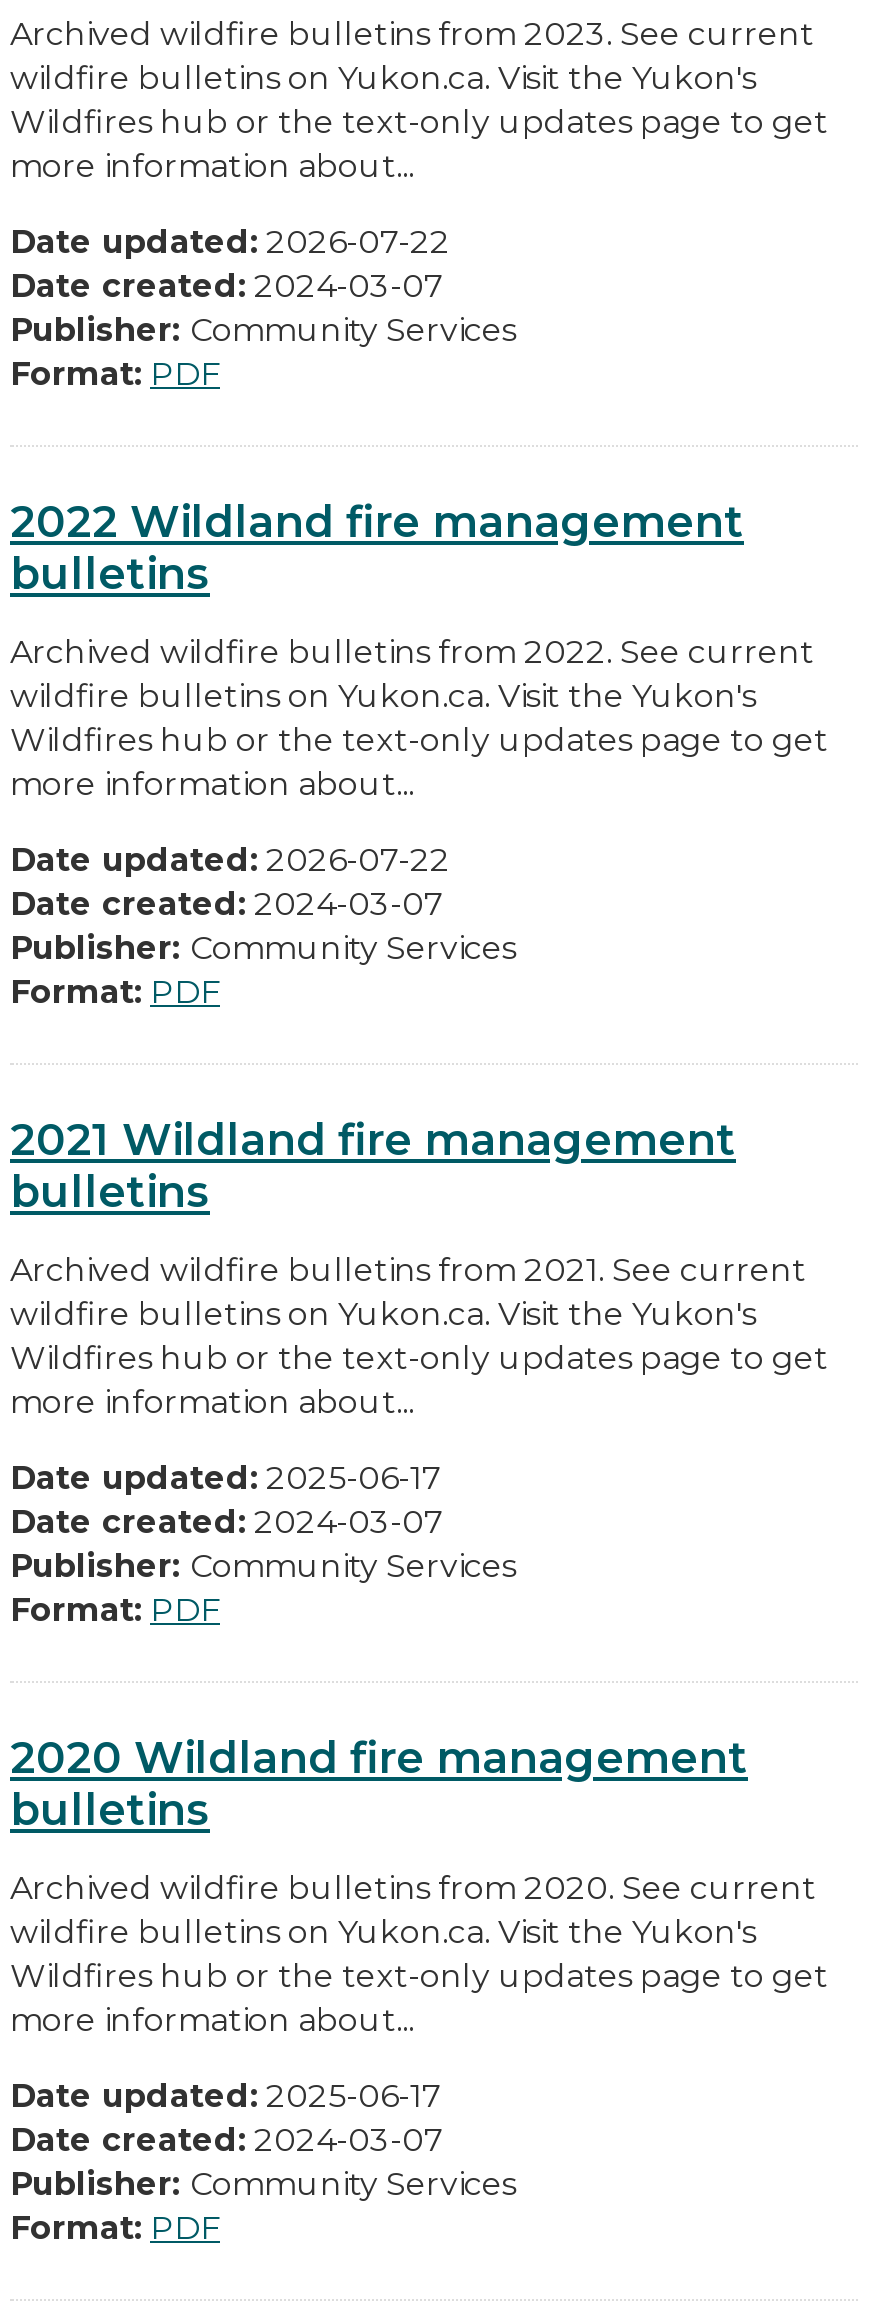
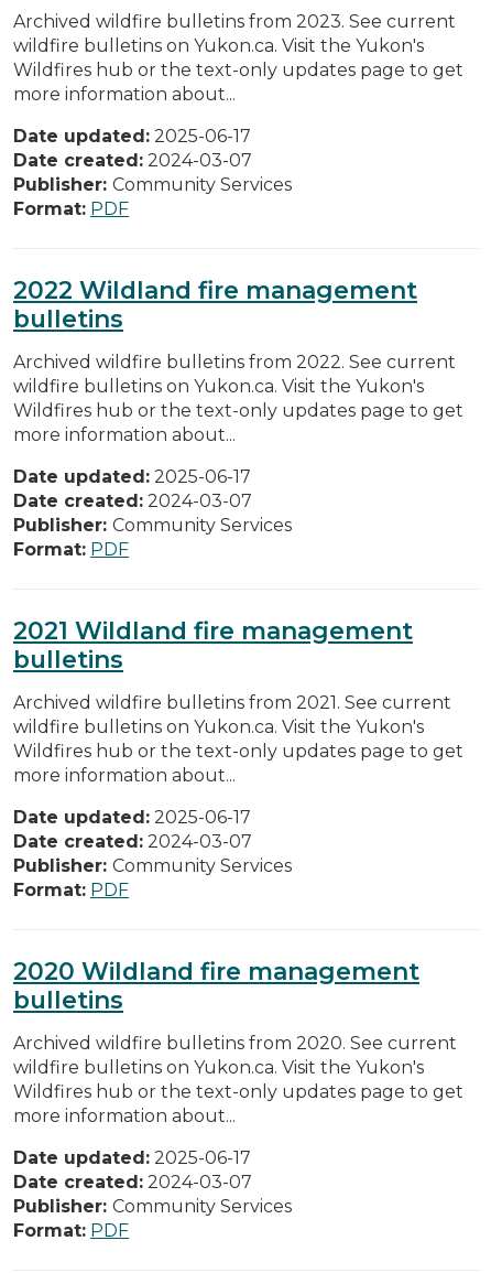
[10,223,450,261] Date updated: 2026-07-22 -> [13,125,251,146] Date updated: 2025-06-17
[10,841,450,879] Date updated: 2026-07-22 -> [13,466,251,487] Date updated: 2025-06-17

